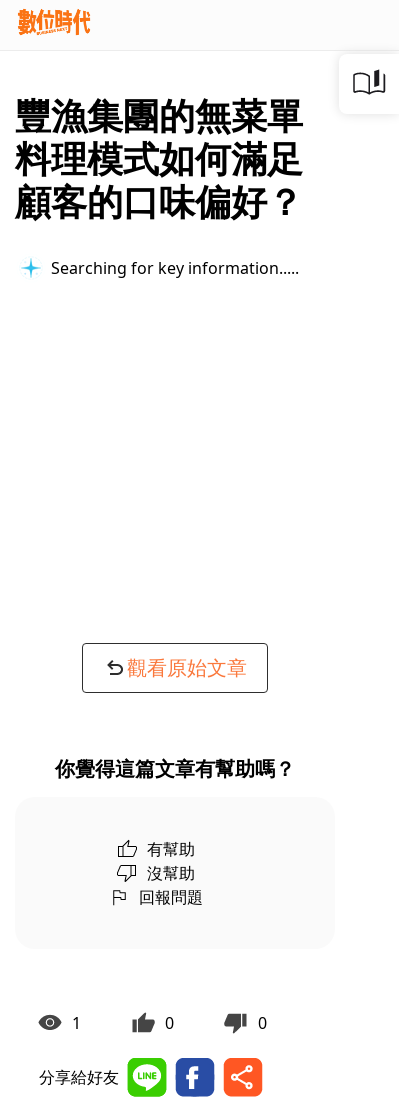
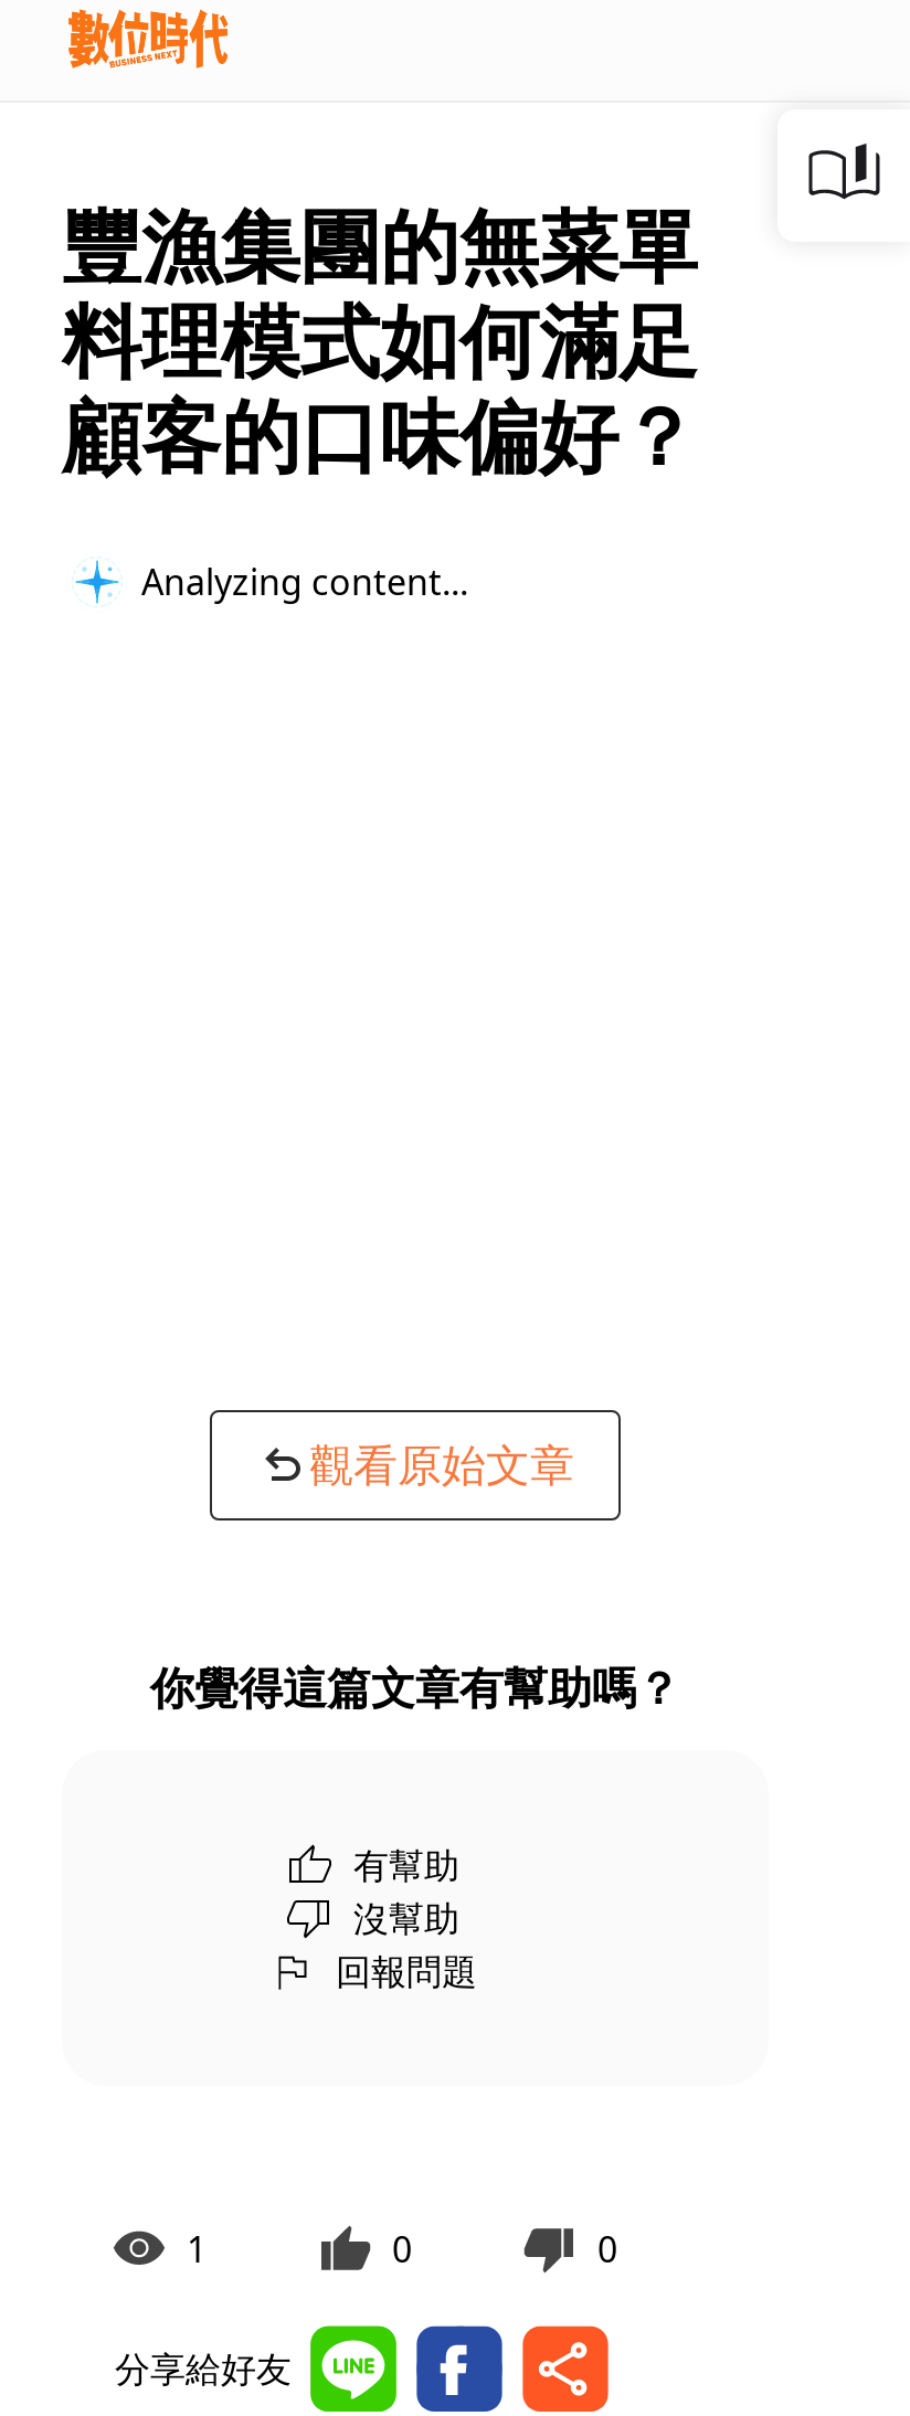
[51,256,291,278] Searching for key information... -> [141,557,468,605] Analyzing content...

